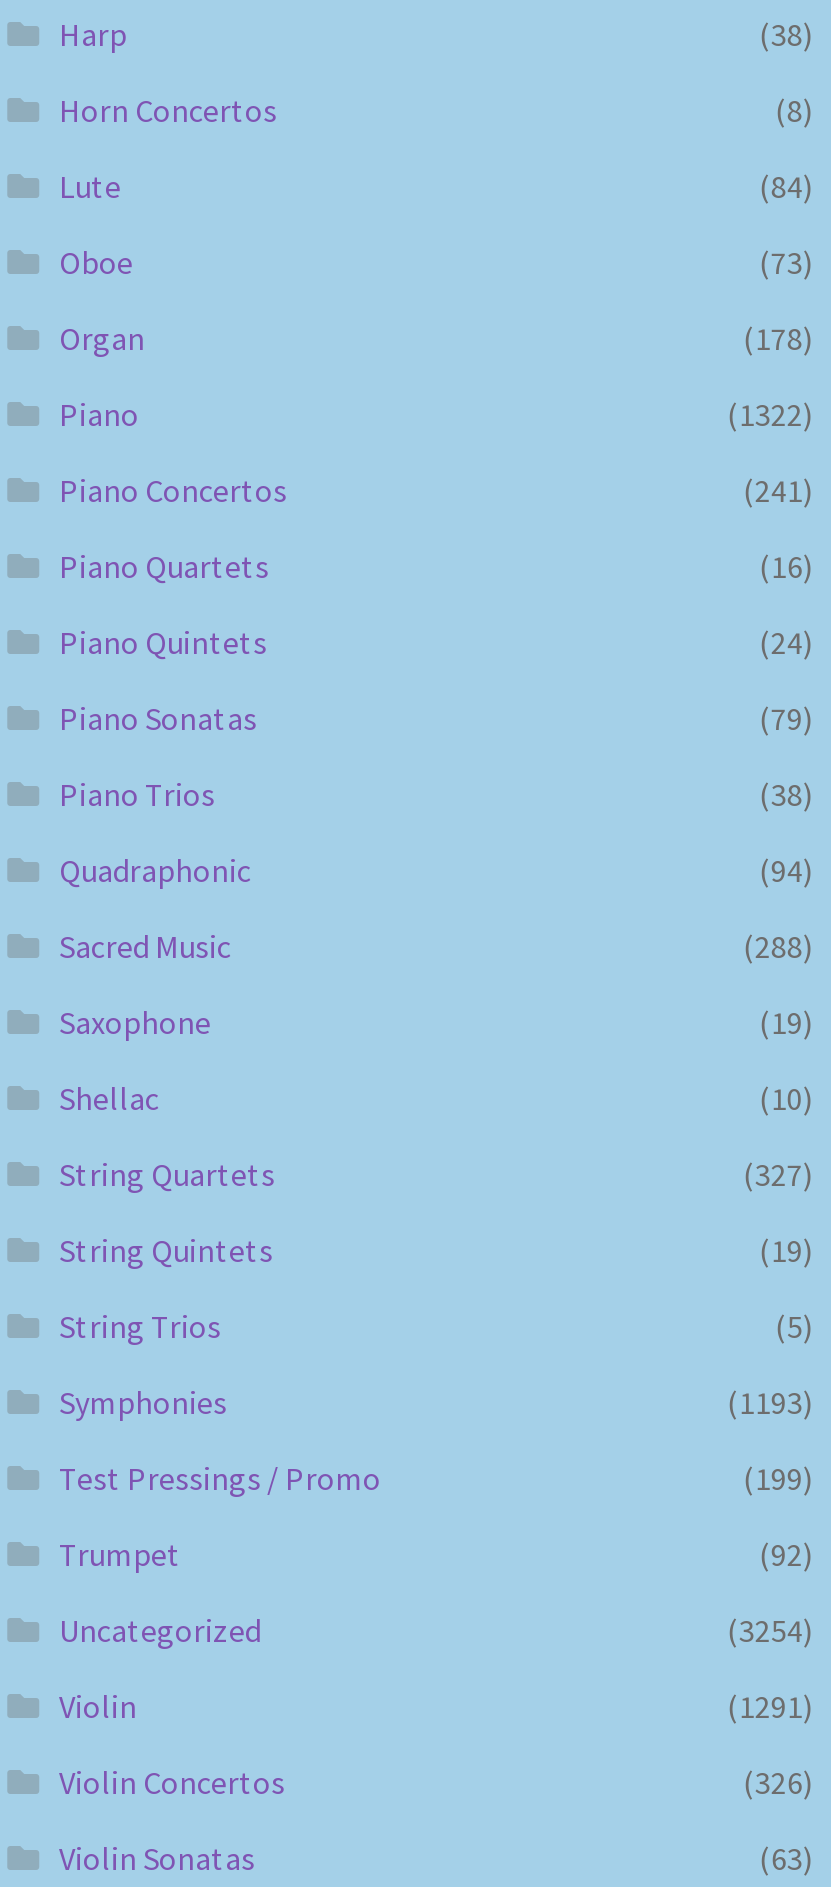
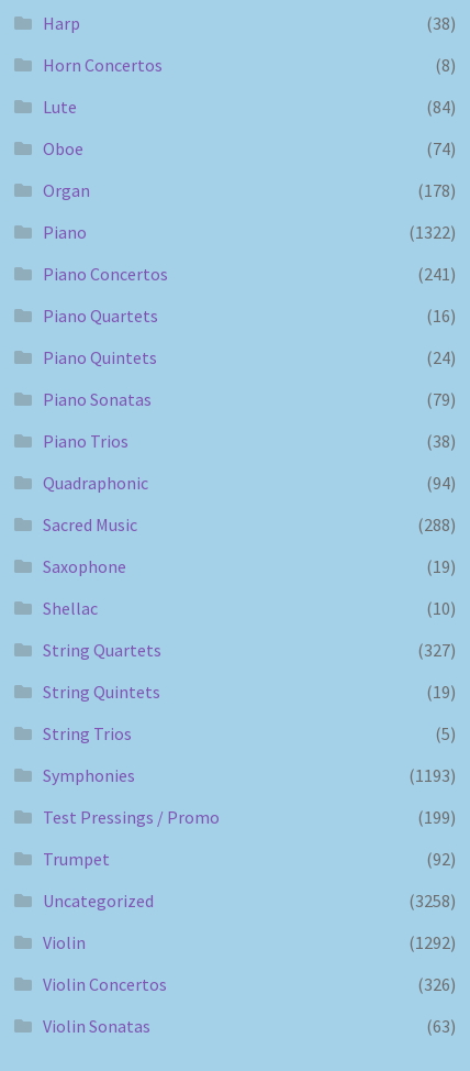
[759,242,813,282] (73) -> [427,137,456,159] (74)
[727,1610,813,1650] (3254) -> [409,889,456,911] (3258)
[727,1686,813,1726] (1291) -> [409,931,456,953] (1292)

